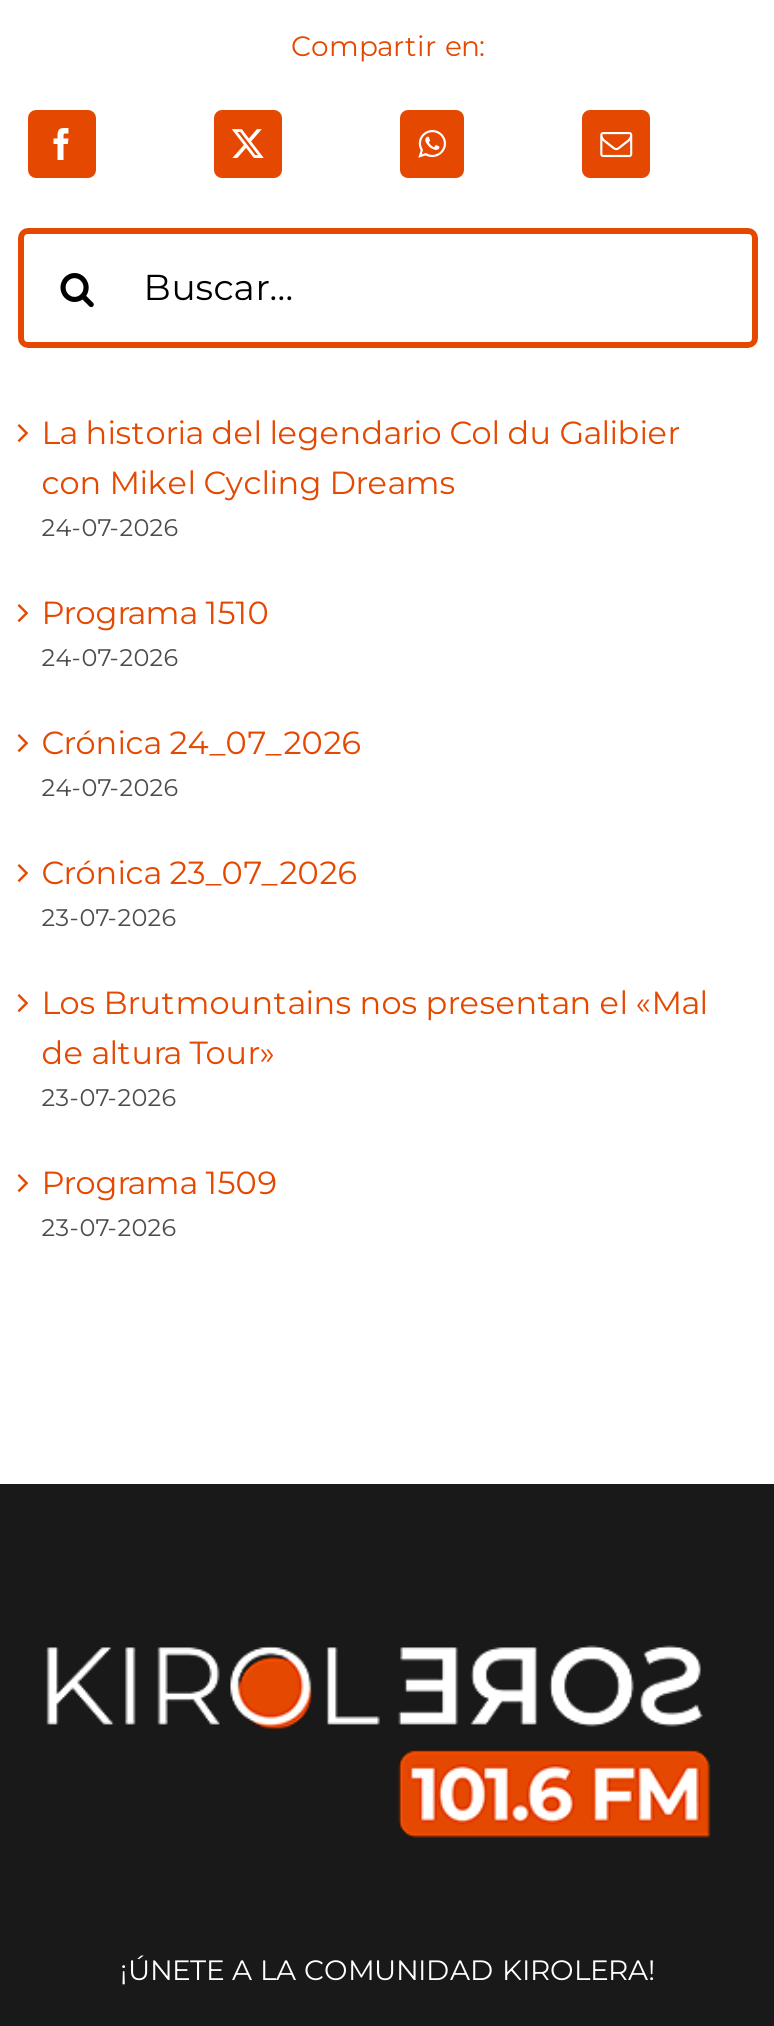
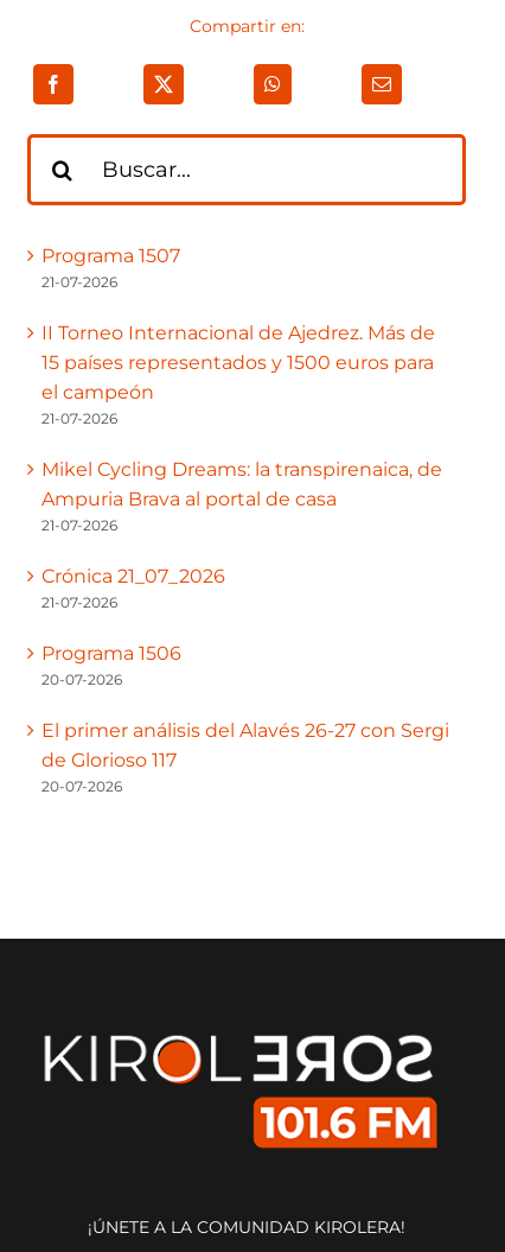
[42,414,680,542] La historia del legendario Col du Galibier | con Mikel Cycling Dreams | 24-07-2026 -> [41,244,180,291] Programa 1507 | 21-07-2026
[42,594,270,672] Programa 1510 | 24-07-2026 -> [41,321,435,427] II Torneo Internacional de Ajedrez. Más de | 15 países representados y 1500 euros para | el campeón | 21-07-2026
[42,724,362,802] Crónica 24_07_2026 | 24-07-2026 -> [41,458,442,534] Mikel Cycling Dreams: la transpirenaica, de | Ampuria Brava al portal de casa | 21-07-2026
[42,854,358,932] Crónica 23_07_2026 | 23-07-2026 -> [41,565,225,611] Crónica 21_07_2026 | 21-07-2026
[42,984,708,1112] Los Brutmountains nos presentan el «Mal | de altura Tour» | 23-07-2026 -> [41,642,181,688] Programa 1506 | 20-07-2026
[42,1164,278,1242] Programa 1509 | 23-07-2026 -> [41,719,449,795] El primer análisis del Alavés 26-27 con Sergi | de Glorioso 117 | 20-07-2026

